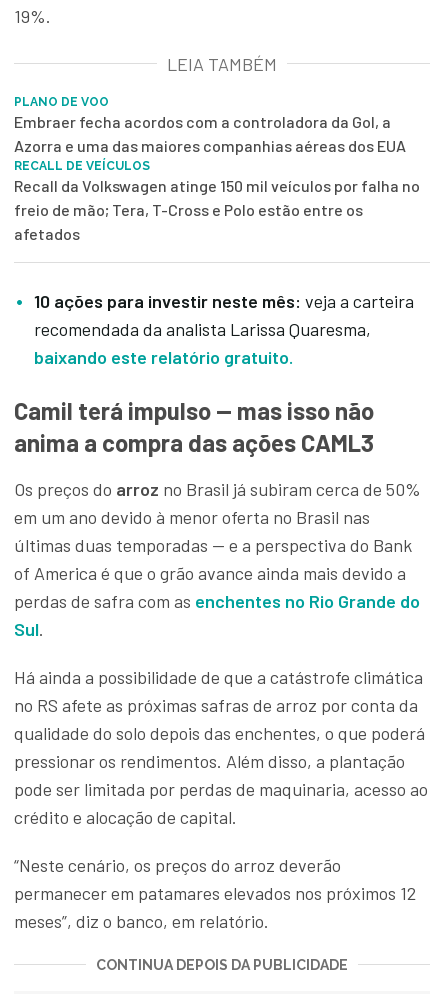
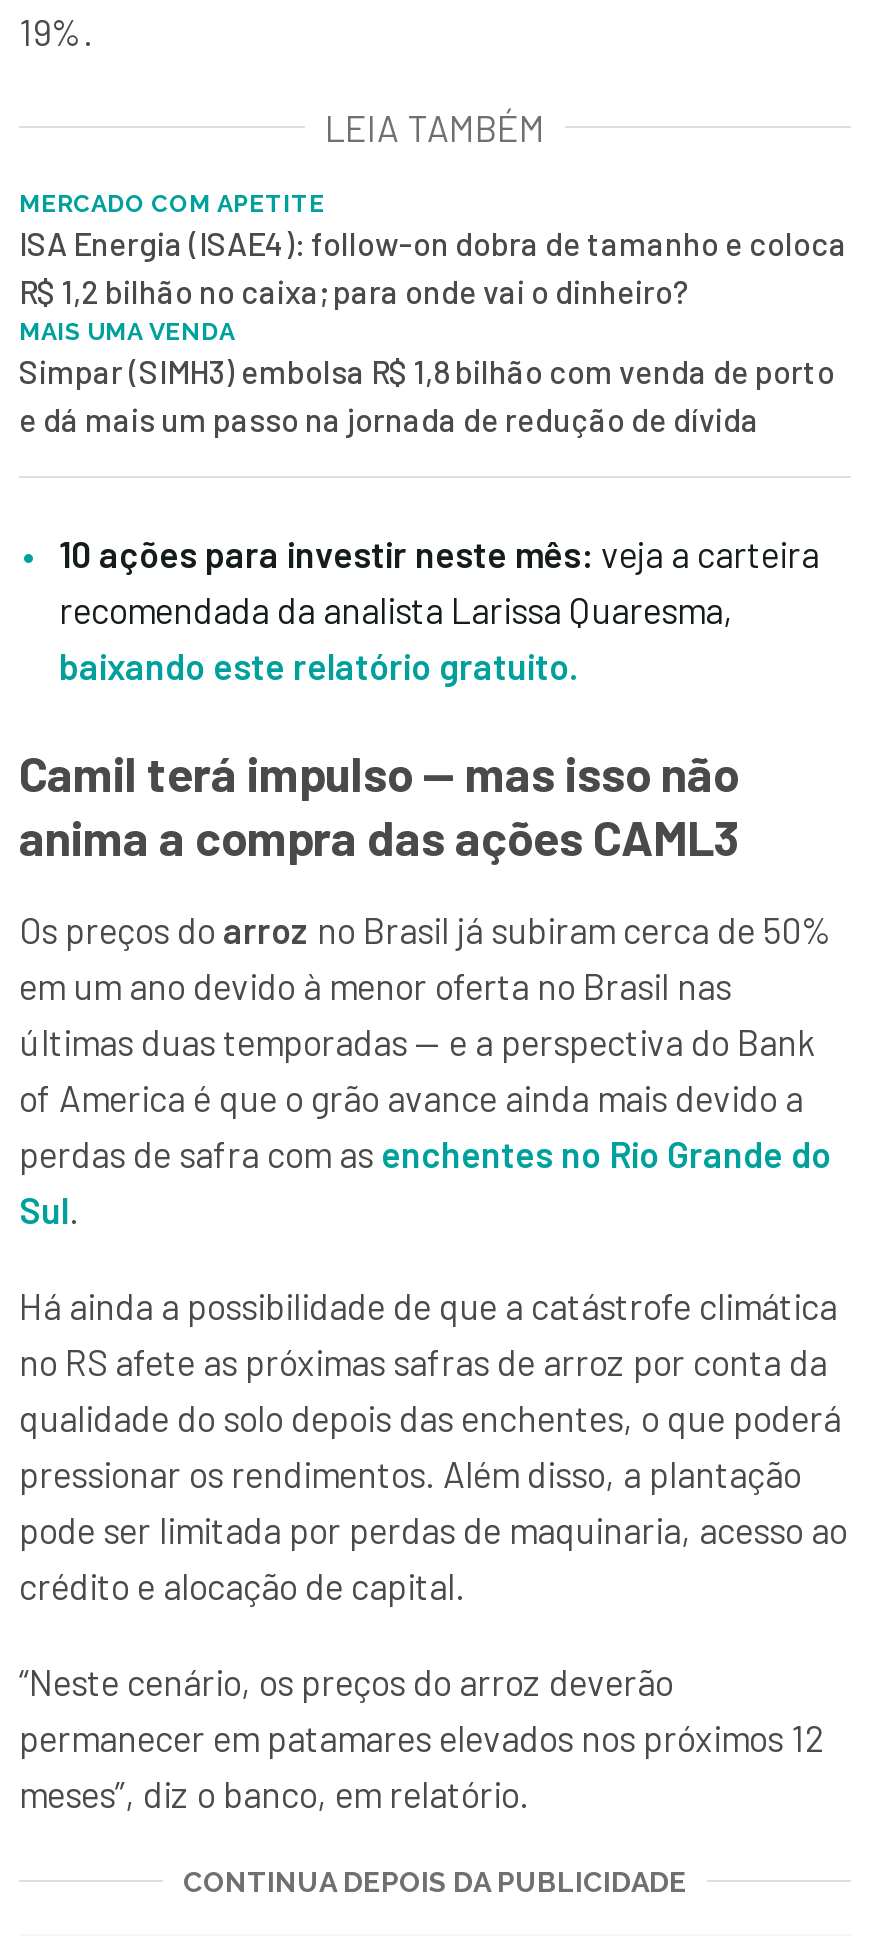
[14,95,420,243] PLANO DE VOO | Embraer fecha acordos com a controladora da Gol, a | Azorra e uma das maiores companhias aéreas dos EUA | RECALL DE VEÍCULOS | Recall da Volkswagen atinge 150 mil veículos por falha no | freio de mão; Tera, T-Cross e Polo estão entre os | afetados -> [19,190,847,438] MERCADO COM APETITE | ISA Energia (ISAE4): follow-on dobra de tamanho e coloca | R$ 1,2 bilhão no caixa; para onde vai o dinheiro? | MAIS UMA VENDA | Simpar (SIMH3) embolsa R$ 1,8 bilhão com venda de porto | e dá mais um passo na jornada de redução de dívida

